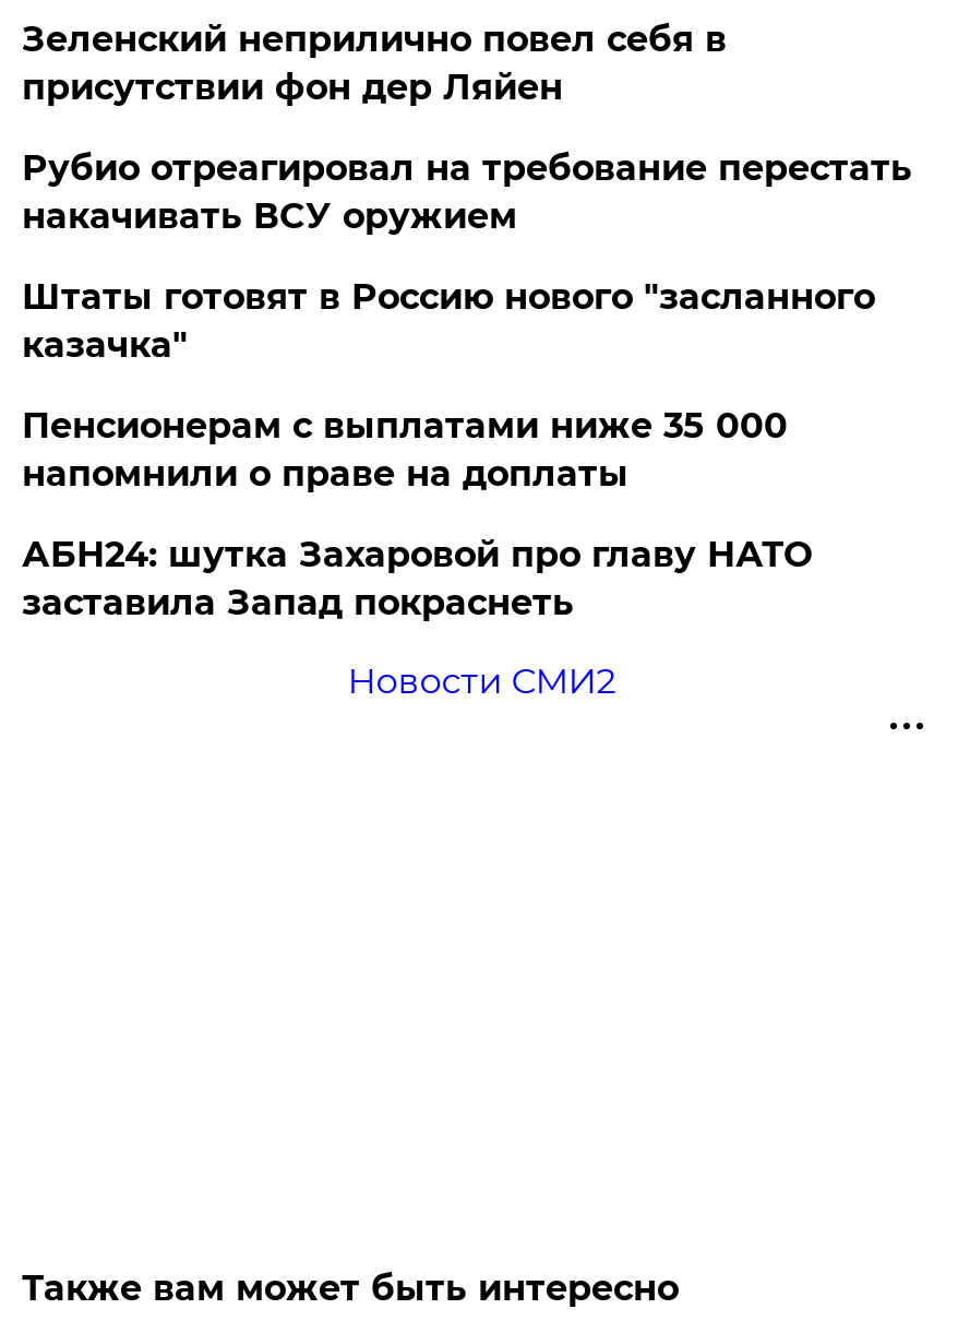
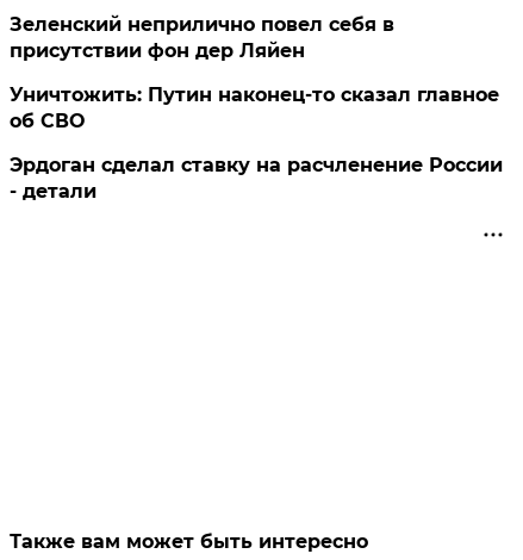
[22,147,912,702] Рубио отреагировал на требование перестать | накачивать ВСУ оружием | Штаты готовят в Россию нового "засланного | казачка" | Пенсионерам с выплатами ниже 35 000 | напомнили о праве на доплаты | АБН24: шутка Захаровой про главу НАТО | заставила Запад покраснеть | Новости СМИ2 -> [10,83,503,203] Уничтожить: Путин наконец-то сказал главное | об СВО | Эрдоган сделал ставку на расчленение России | - детали

